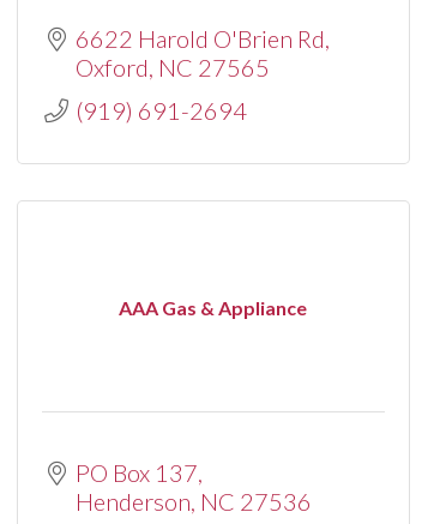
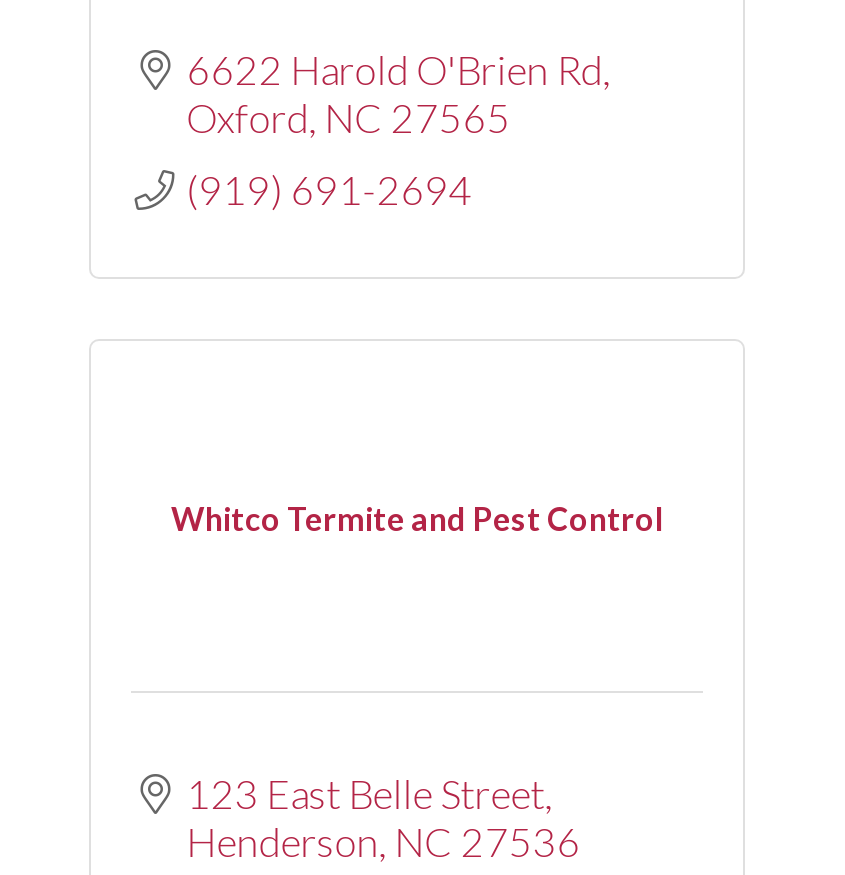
[119,296,308,319] AAA Gas & Appliance -> [171,499,663,537] Whitco Termite and Pest Control
[75,458,198,487] PO Box 137 -> [187,769,545,817] 123 East Belle Street

